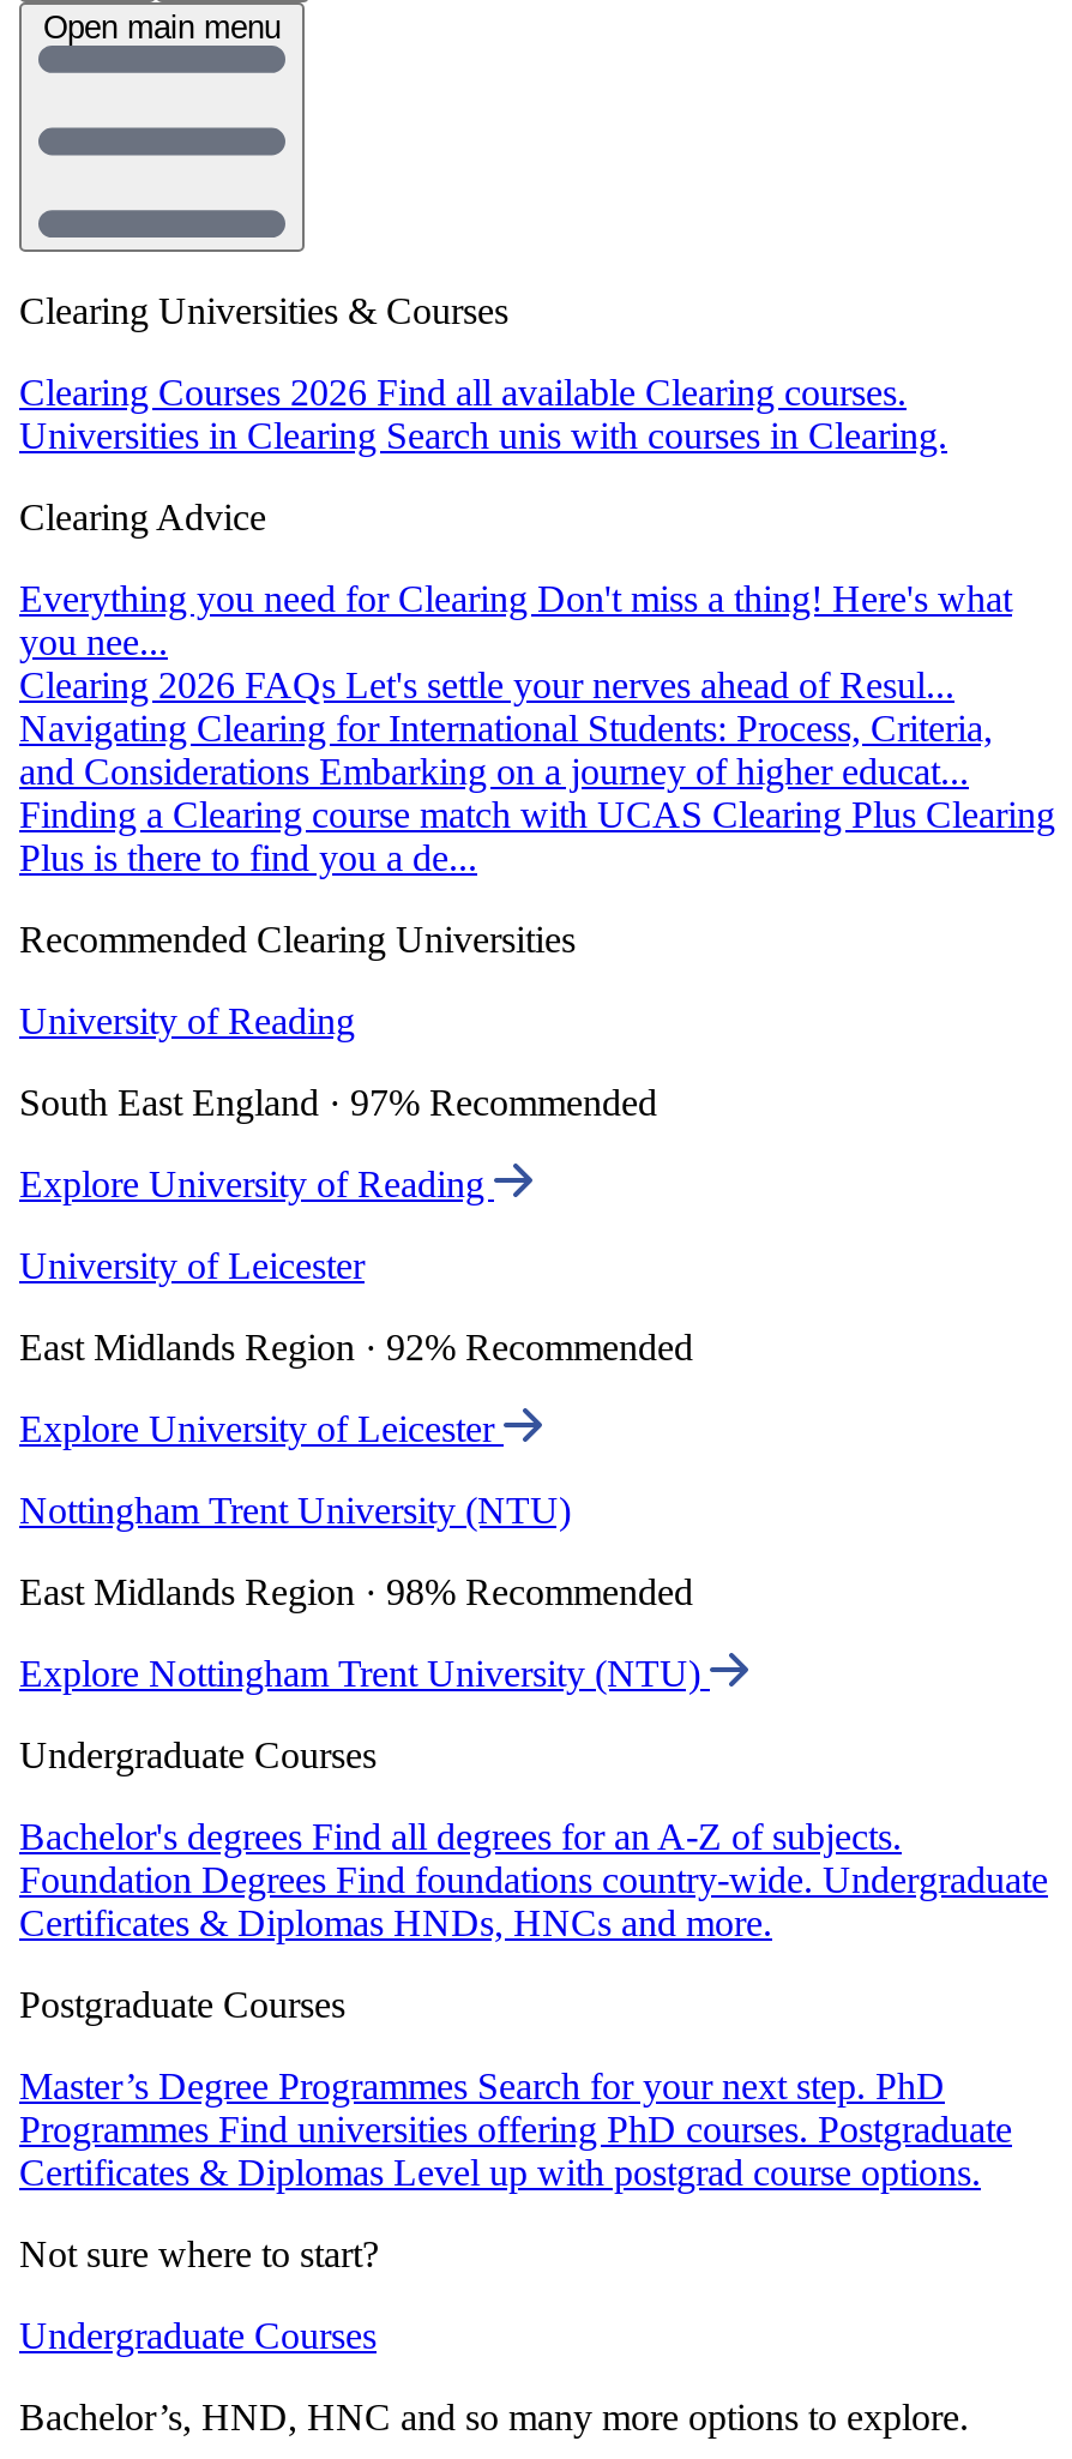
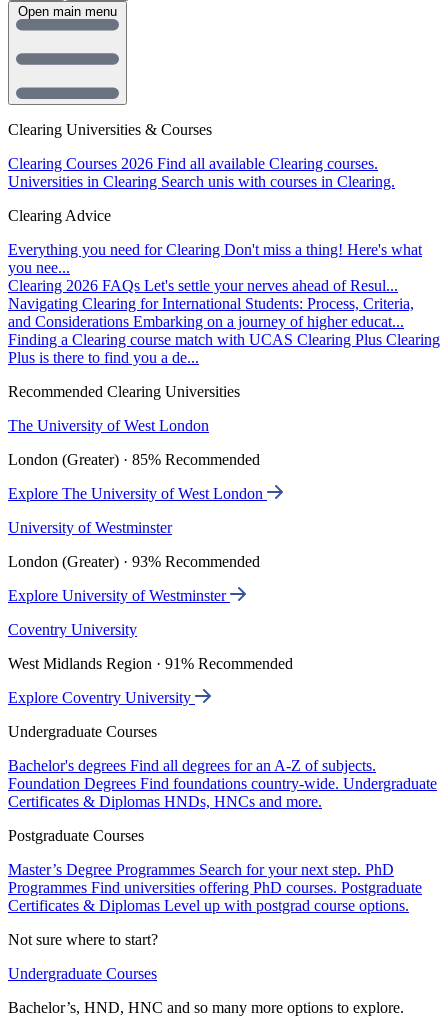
[19,1001,355,1041] University of Reading -> [8,417,209,434] The University of West London
[19,1082,657,1123] South East England · 97% Recommended -> [8,451,260,468] London (Greater) · 85% Recommended
[19,1164,494,1205] Explore University of Reading -> [8,485,267,502] Explore The University of West London
[19,1245,365,1286] University of Leicester -> [8,519,172,536] University of Westminster
[19,1327,693,1368] East Midlands Region · 92% Recommended -> [8,553,260,570] London (Greater) · 93% Recommended
[19,1408,504,1449] Explore University of Leicester -> [8,587,230,604] Explore University of Westminster
[19,1490,571,1531] Nottingham Trent University (NTU) -> [8,621,137,638] Coventry University
[19,1572,693,1612] East Midlands Region · 98% Recommended -> [8,655,293,672] West Midlands Region · 91% Recommended
[19,1653,710,1694] Explore Nottingham Trent University (NTU) -> [8,689,195,706] Explore Coventry University

